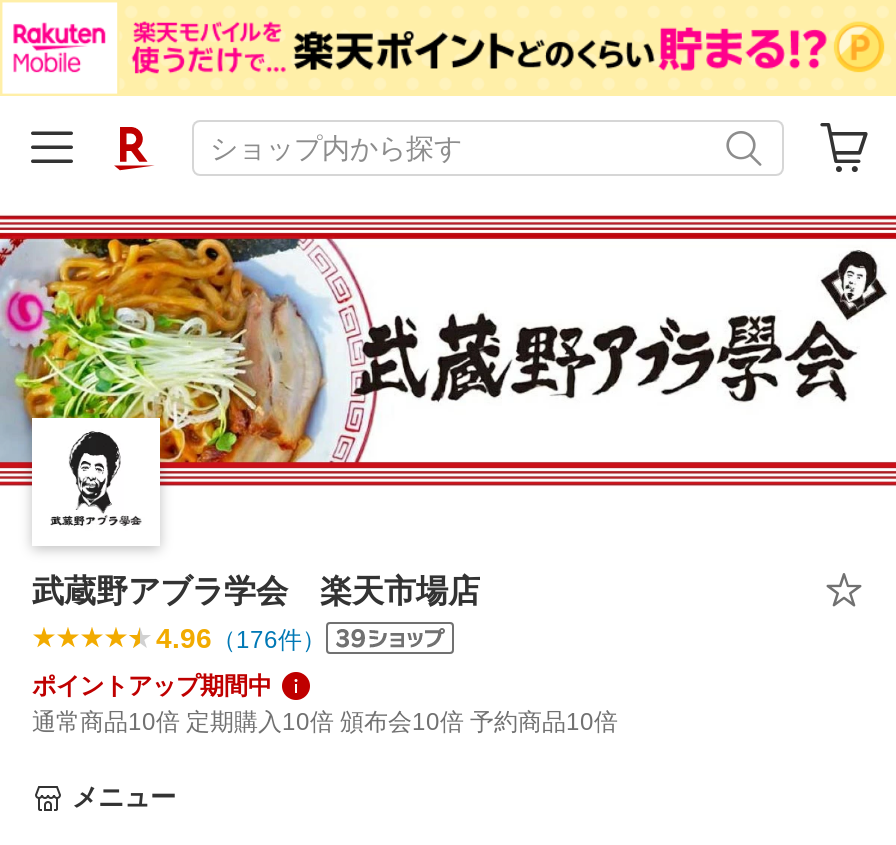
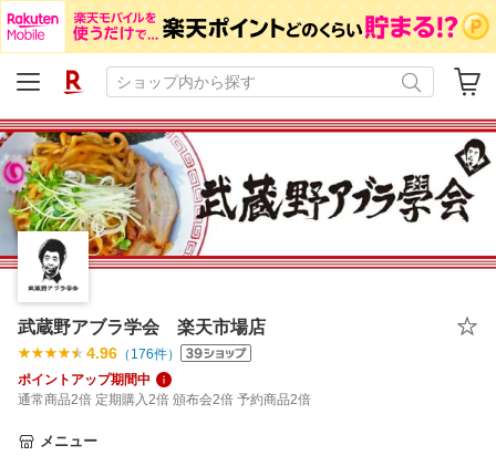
[32,708,618,736] 通常商品10倍 定期購入10倍 頒布会10倍 予約商品10倍 -> [18,392,311,407] 通常商品2倍 定期購入2倍 頒布会2倍 予約商品2倍

